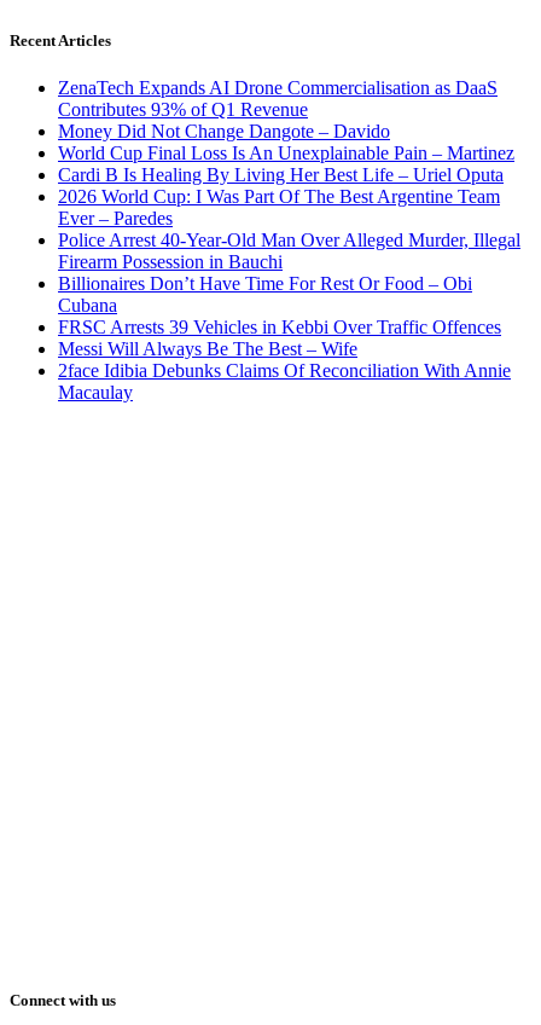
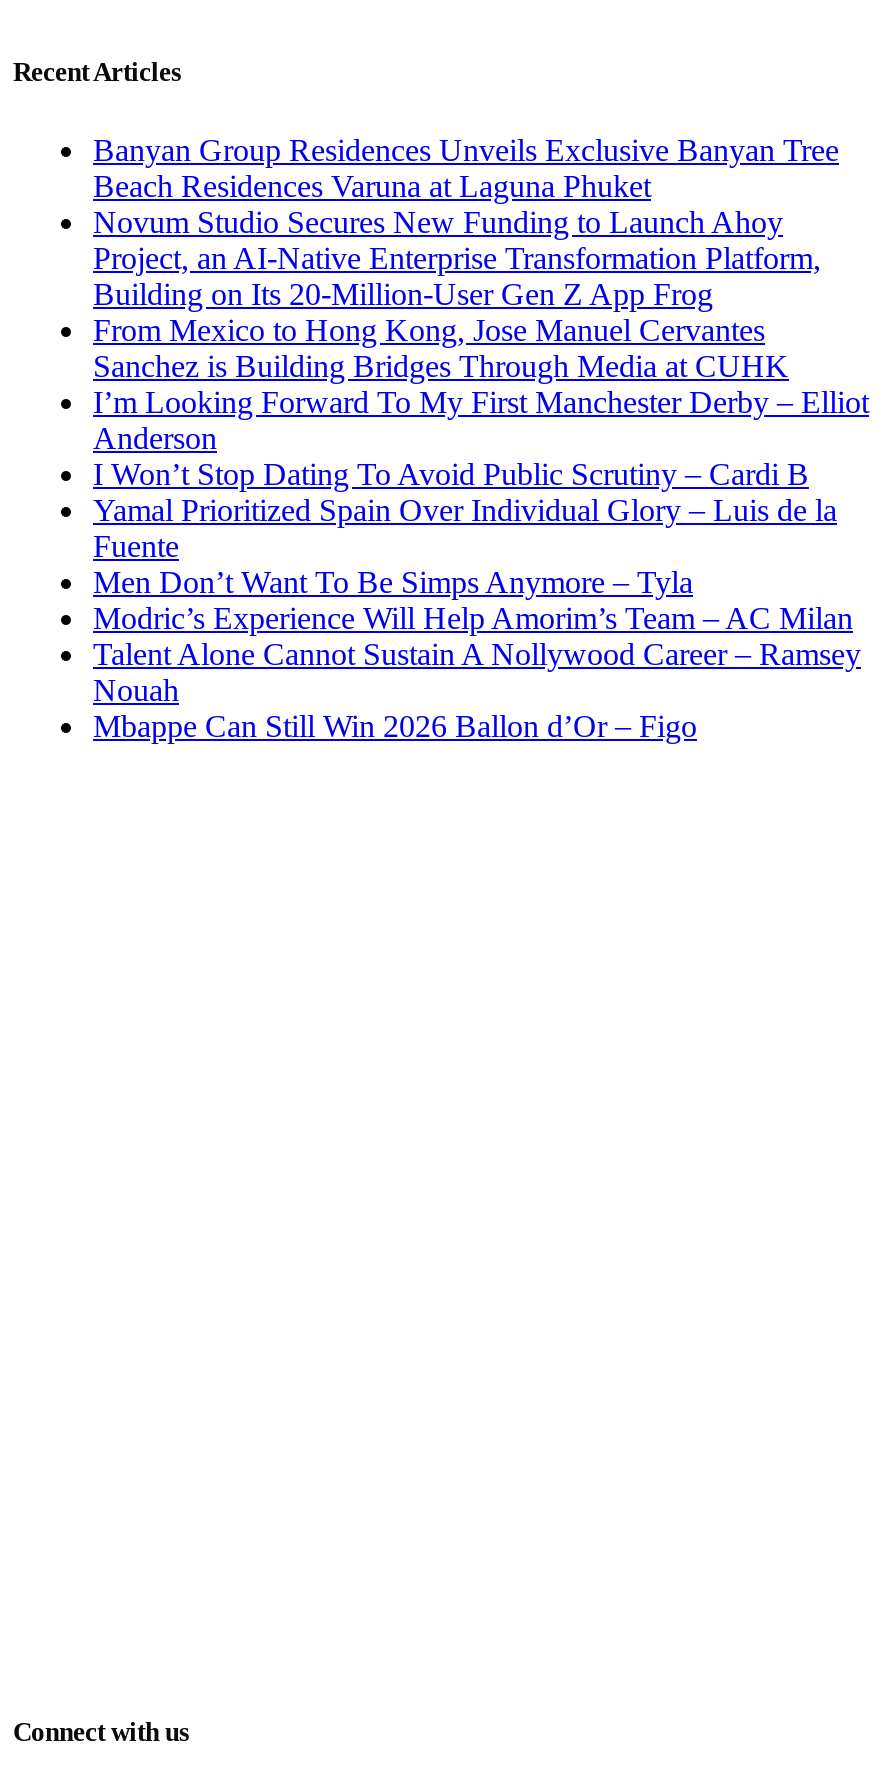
[58,78,520,403] ZenaTech Expands AI Drone Commercialisation as DaaS | Contributes 93% of Q1 Revenue | Money Did Not Change Dangote – Davido | World Cup Final Loss Is An Unexplainable Pain – Martinez | Cardi B Is Healing By Living Her Best Life – Uriel Oputa | 2026 World Cup: I Was Part Of The Best Argentine Team | Ever – Paredes | Police Arrest 40-Year-Old Man Over Alleged Murder, Illegal | Firearm Possession in Bauchi | Billionaires Don’t Have Time For Rest Or Food – Obi | Cubana | FRSC Arrests 39 Vehicles in Kebbi Over Traffic Offences | Messi Will Always Be The Best – Wife | 2face Idibia Debunks Claims Of Reconciliation With Annie | Macaulay -> [93,133,869,743] Banyan Group Residences Unveils Exclusive Banyan Tree | Beach Residences Varuna at Laguna Phuket | Novum Studio Secures New Funding to Launch Ahoy | Project, an AI-Native Enterprise Transformation Platform, | Building on Its 20-Million-User Gen Z App Frog | From Mexico to Hong Kong, Jose Manuel Cervantes | Sanchez is Building Bridges Through Media at CUHK | I’m Looking Forward To My First Manchester Derby – Elliot | Anderson | I Won’t Stop Dating To Avoid Public Scrutiny – Cardi B | Yamal Prioritized Spain Over Individual Glory – Luis de la | Fuente | Men Don’t Want To Be Simps Anymore – Tyla | Modric’s Experience Will Help Amorim’s Team – AC Milan | Talent Alone Cannot Sustain A Nollywood Career – Ramsey | Nouah | Mbappe Can Still Win 2026 Ballon d’Or – Figo

